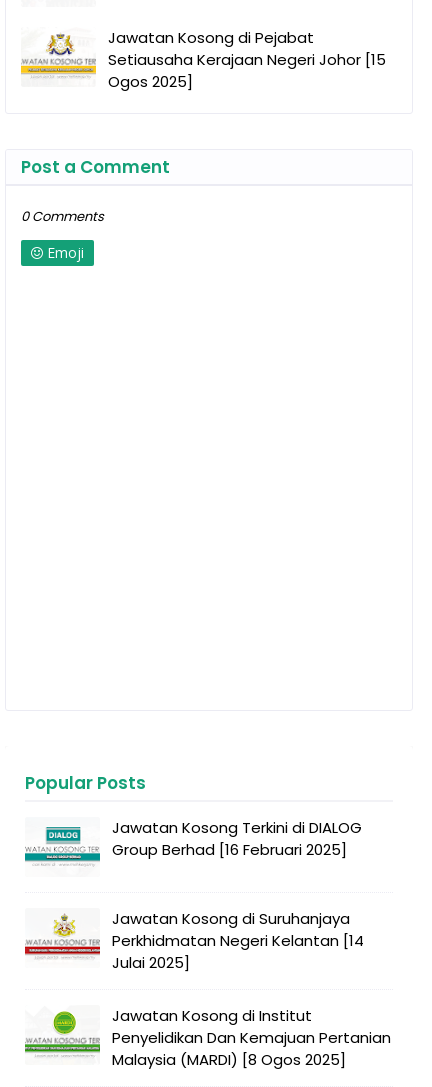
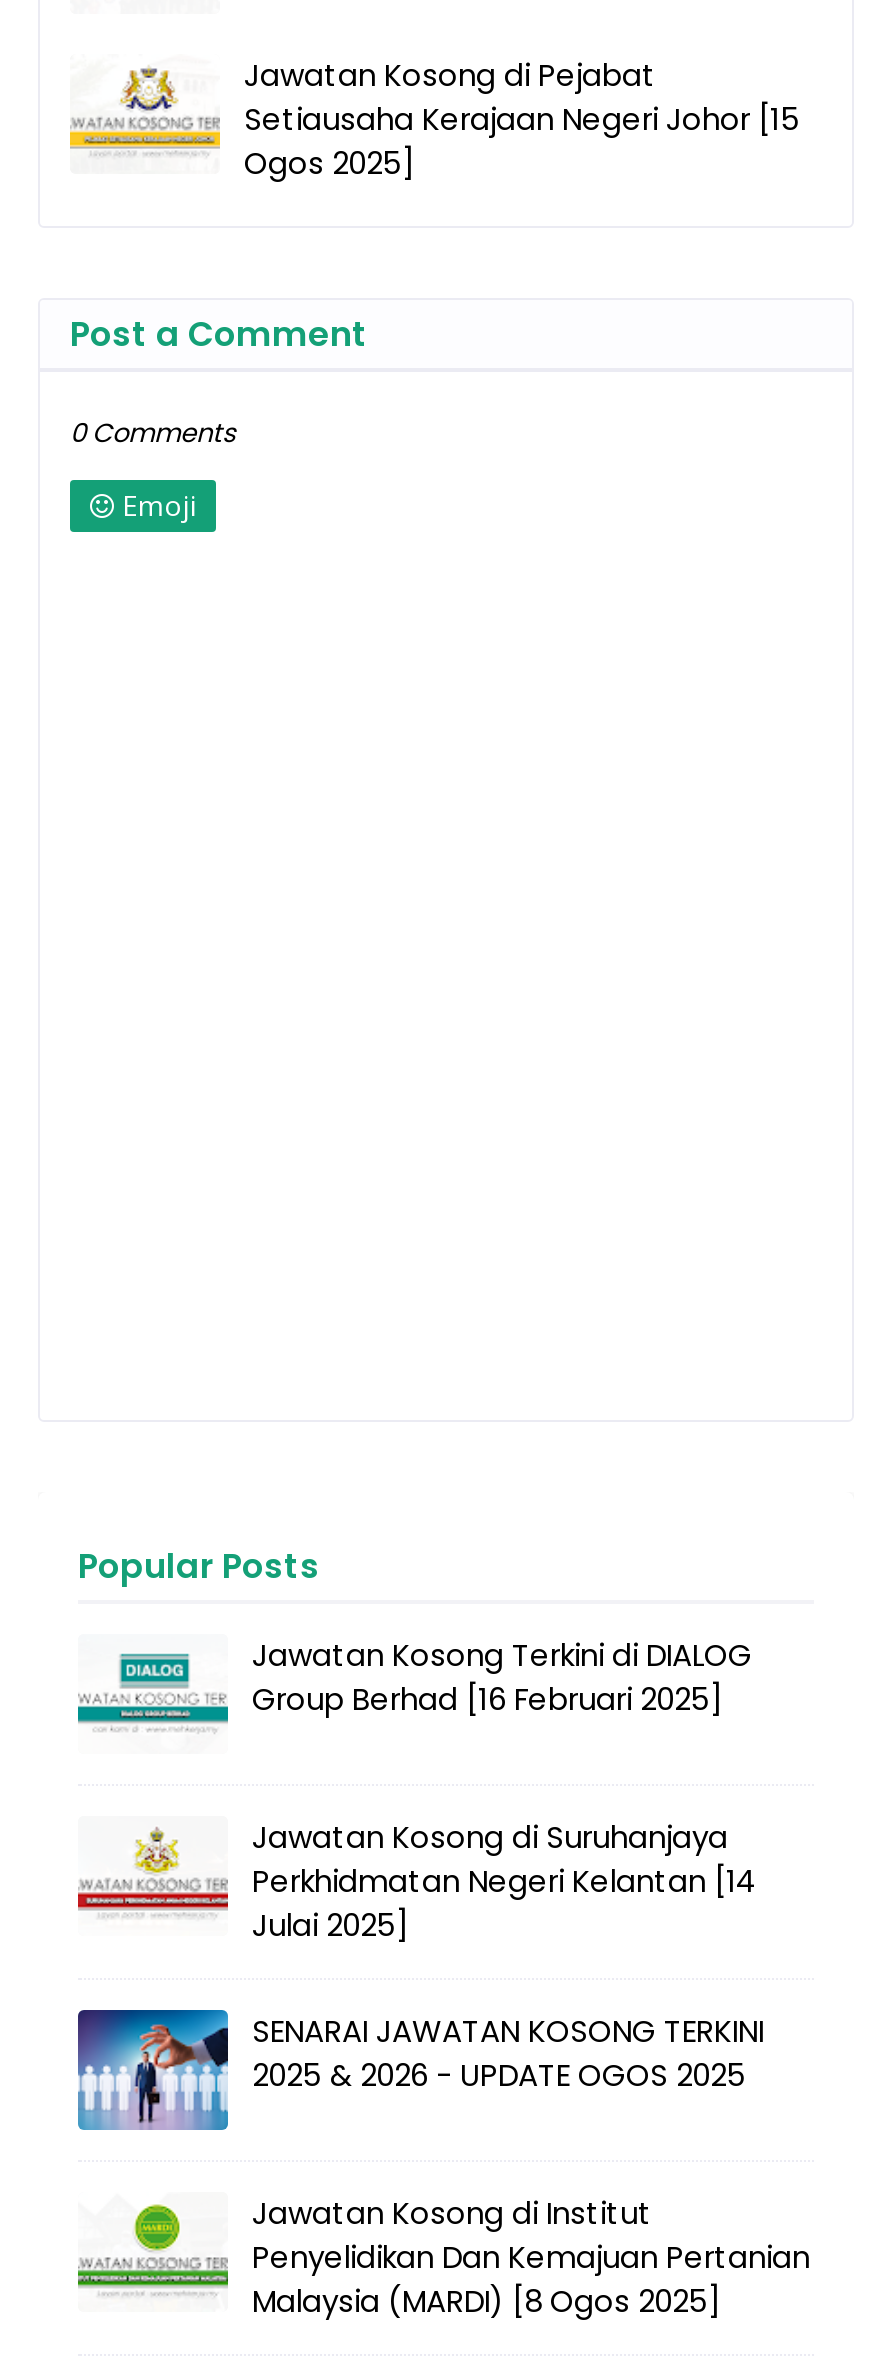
none -> [76,2008,764,2132] [image] | SENARAI JAWATAN KOSONG TERKINI | 2025 & 2026 - UPDATE OGOS 2025

